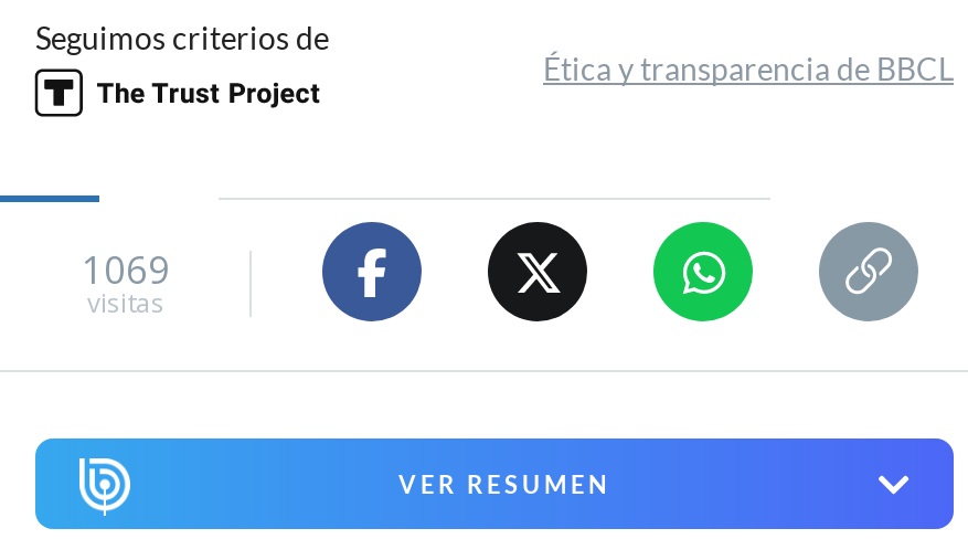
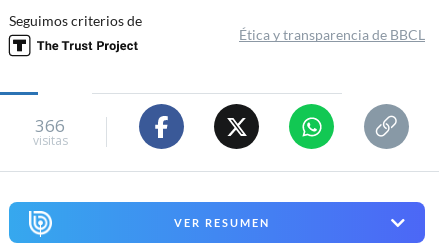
[82,244,170,295] 1069 -> [35,114,65,137] 366

